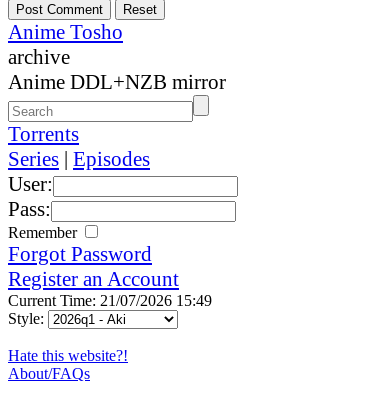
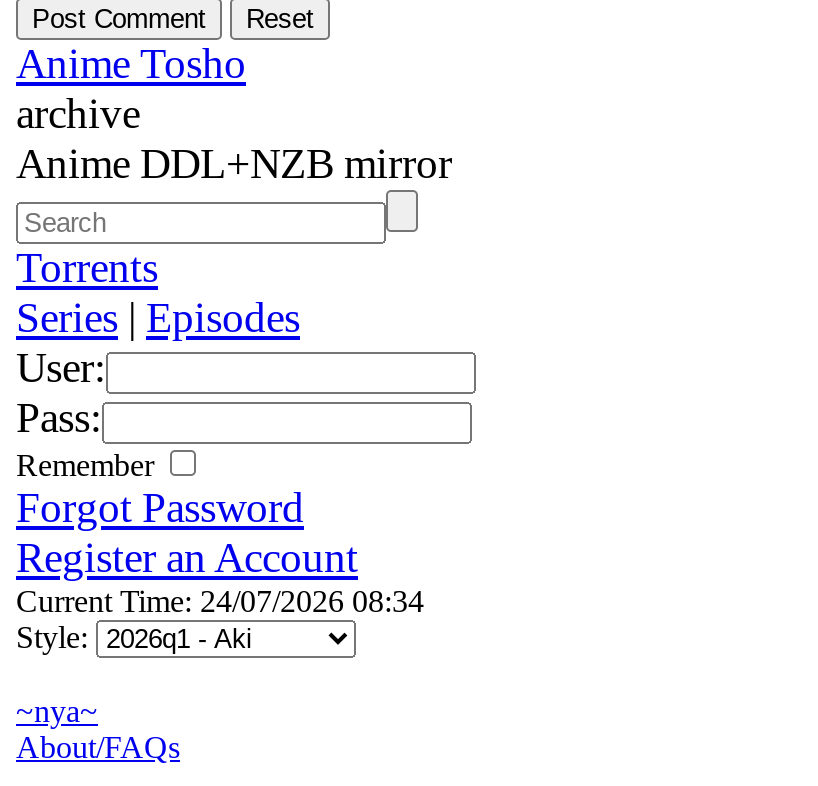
[8,292,212,309] Current Time: 21/07/2026 15:49 -> [16,584,424,618] Current Time: 24/07/2026 08:34
[8,347,128,364] Hate this website?! -> [16,694,98,728] ~nya~

